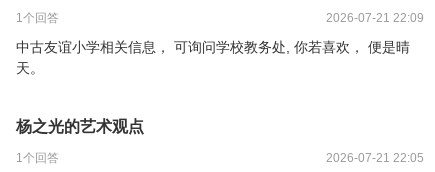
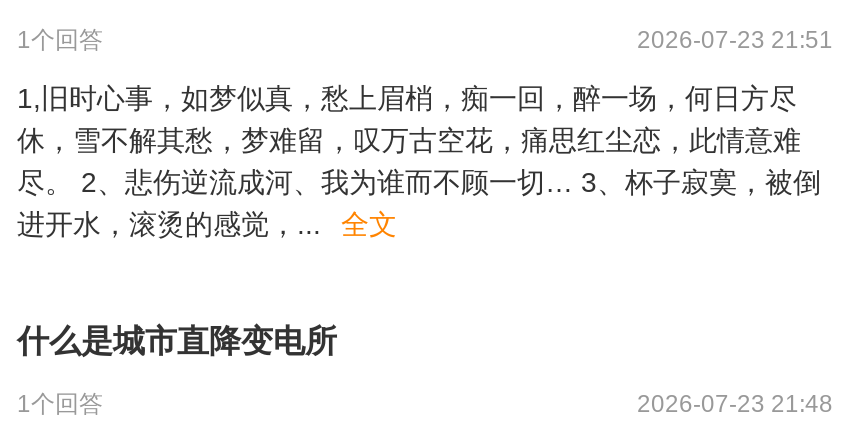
[326,11,424,25] 2026-07-21 22:09 -> [637,26,833,54] 2026-07-23 21:51
[16,39,410,76] 中古友谊小学相关信息， 可询问学校教务处, 你若喜欢， 便是晴 | 天。 -> [17,82,821,240] 1,旧时心事，如梦似真，愁上眉梢，痴一回，醉一场，何日方尽 | 休，雪不解其愁，梦难留，叹万古空花，痛思红尘恋，此情意难 | 尽。 2、悲伤逆流成河、我为谁而不顾一切… 3、杯子寂寞，被倒 | 进开水，滚烫的感觉，... | 全文
[16,118,144,135] 杨之光的艺术观点 -> [17,324,337,358] 什么是城市直降变电所
[326,151,424,165] 2026-07-21 22:05 -> [637,390,833,418] 2026-07-23 21:48

